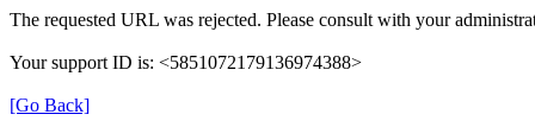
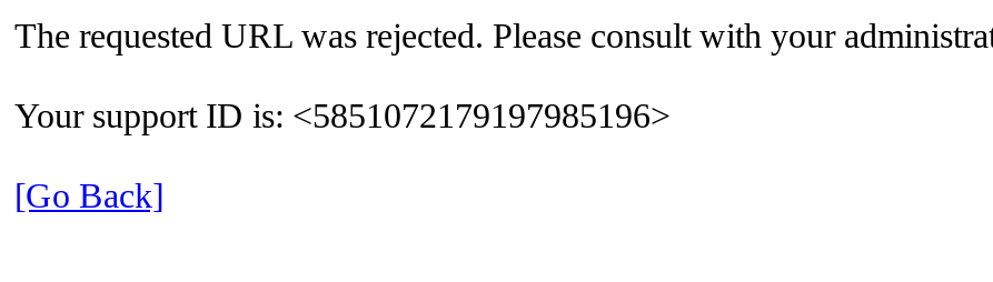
[10,52,362,72] Your support ID is: <5851072179136974388> -> [14,97,671,134] Your support ID is: <5851072179197985196>

